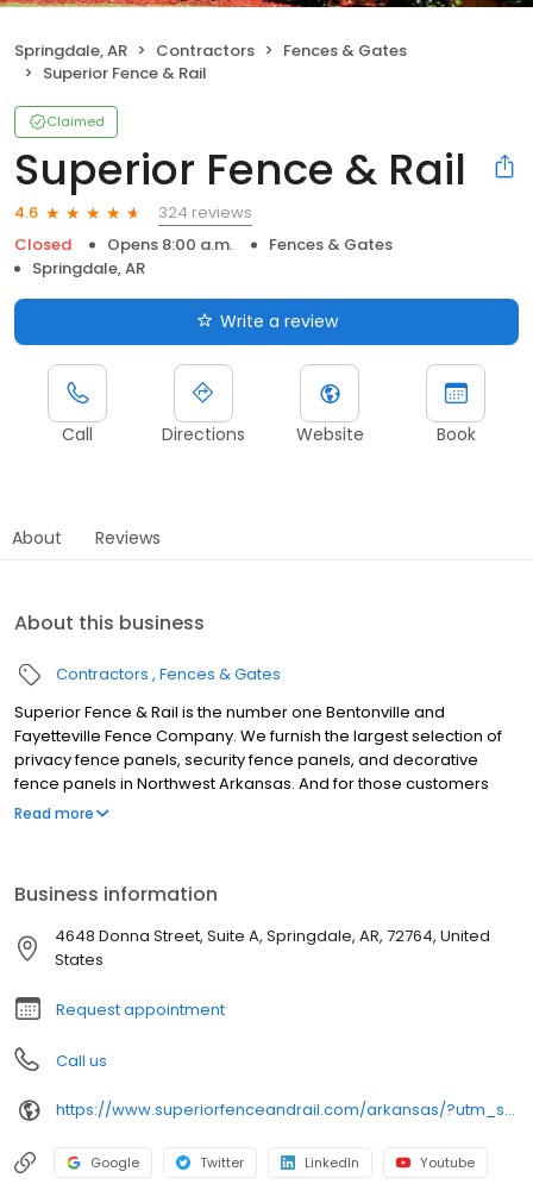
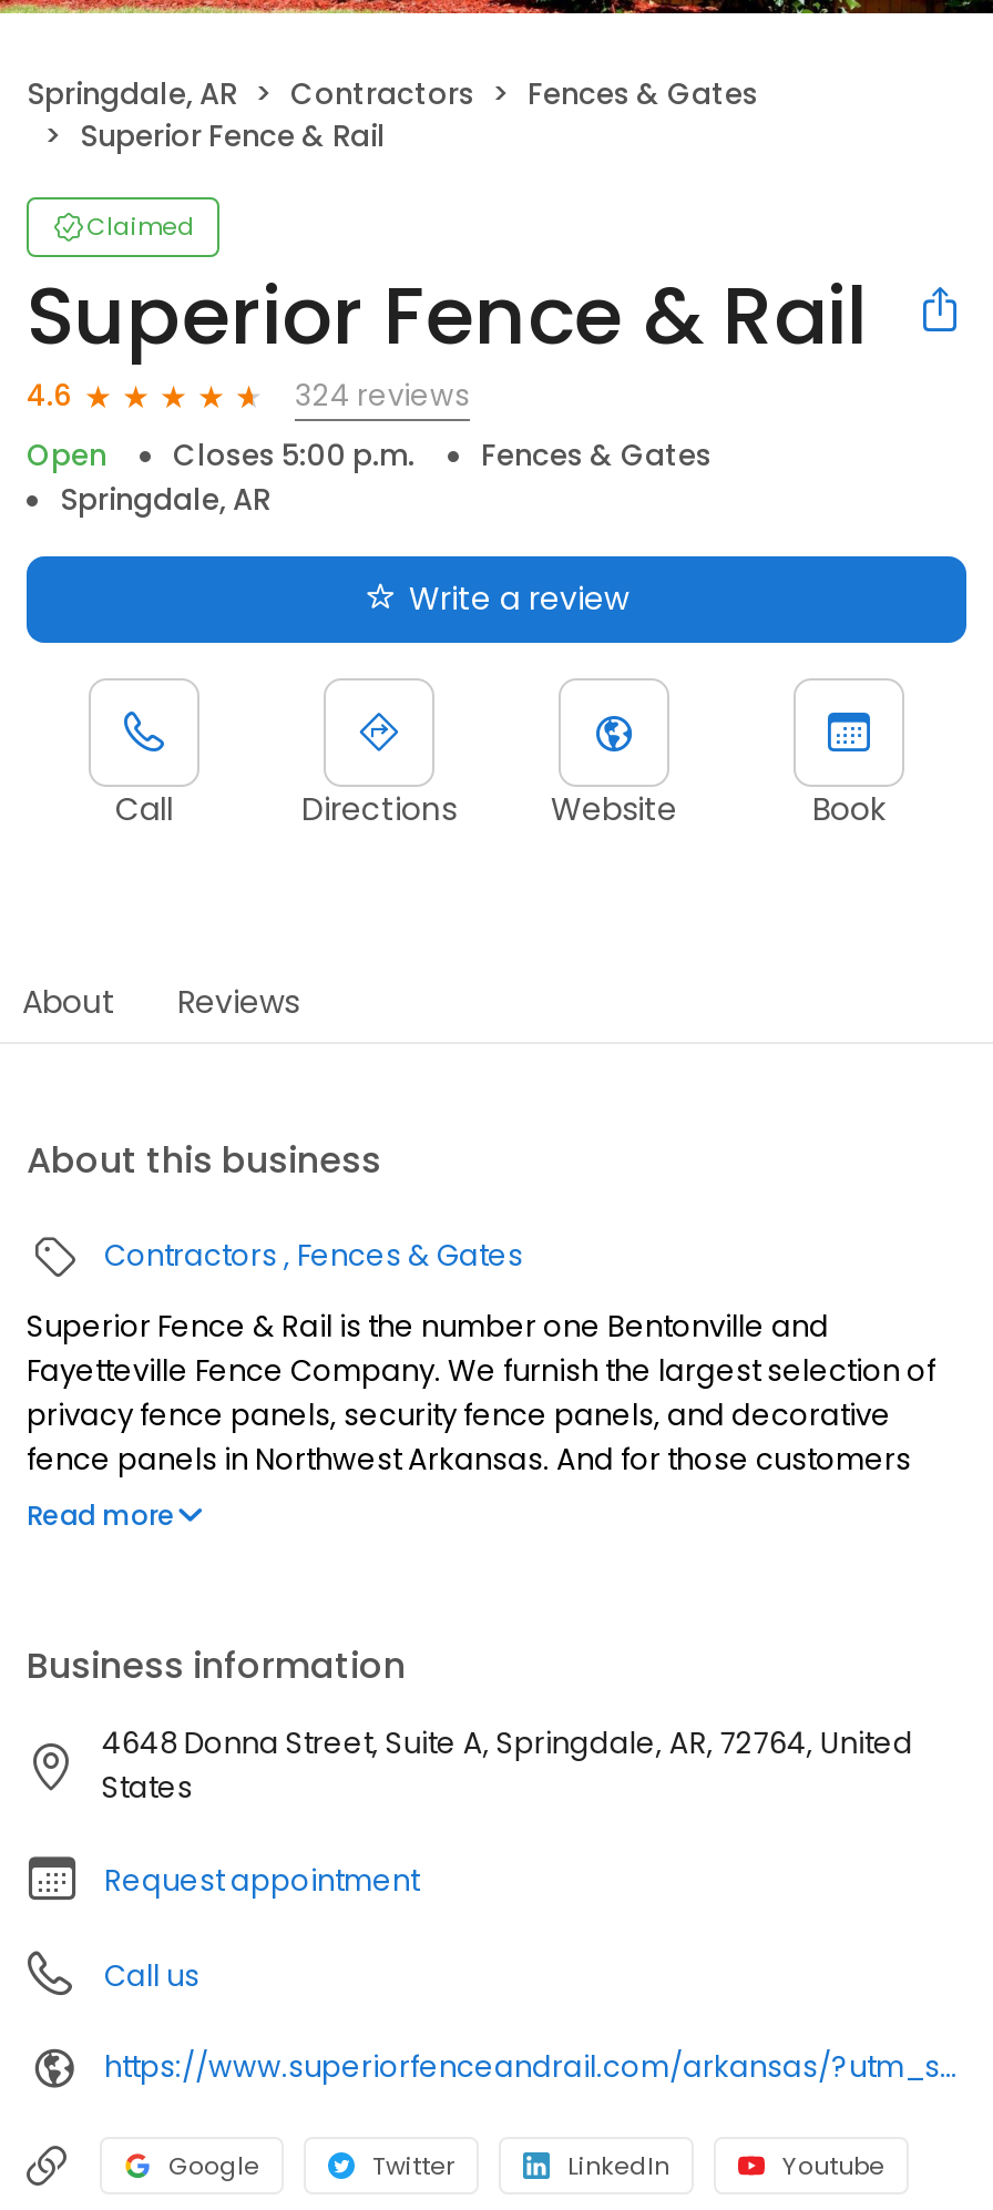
[14,233,233,256] Closed | Opens 8:00 a.m. -> [27,434,414,476] Open | Closes 5:00 p.m.

